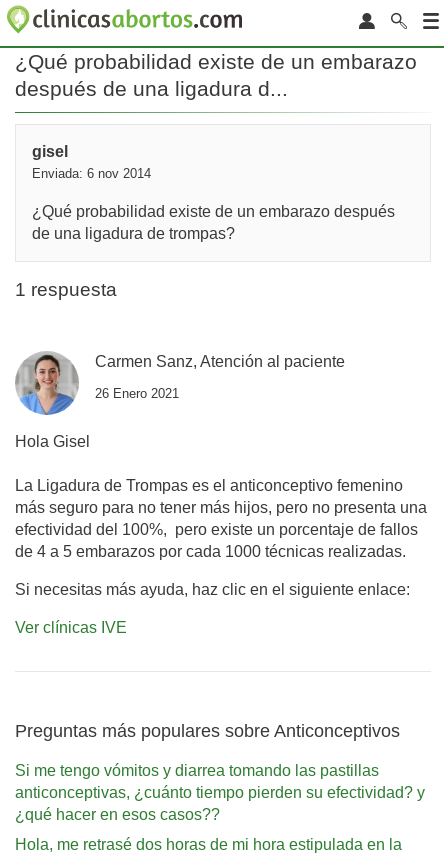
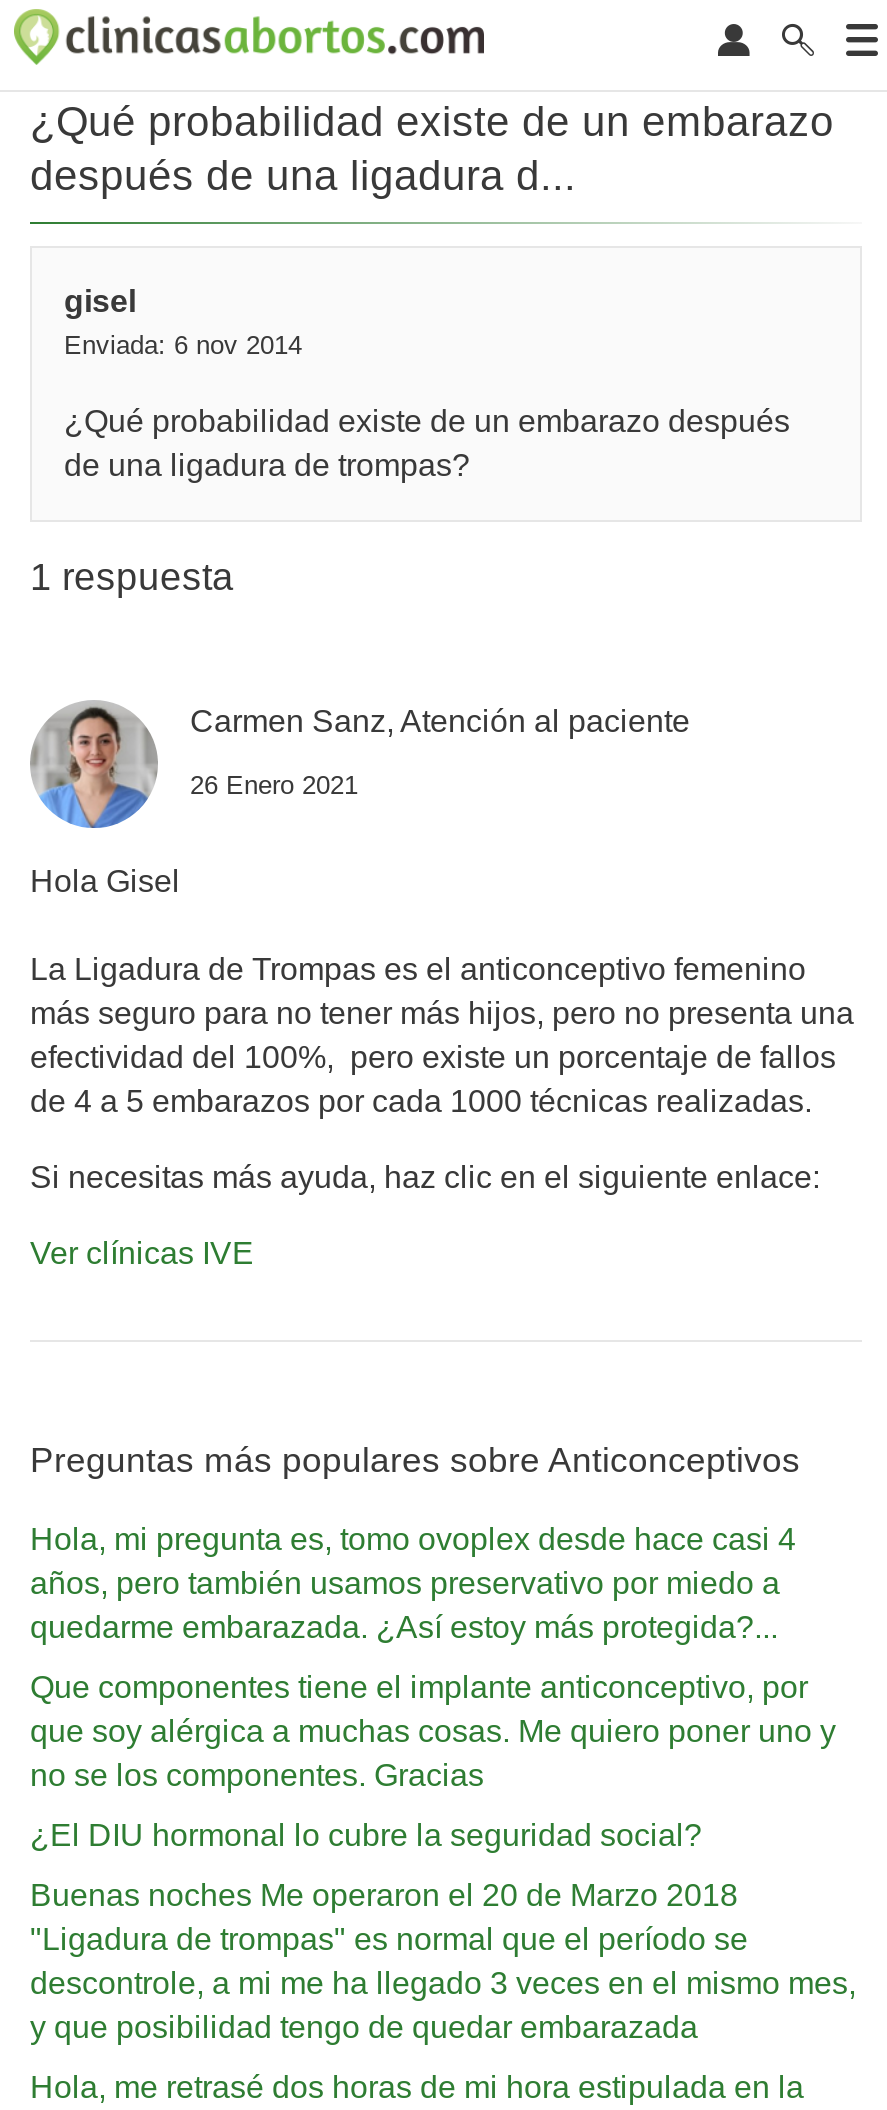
[15,762,425,823] Si me tengo vómitos y diarrea tomando las pastillas | anticonceptivas, ¿cuánto tiempo pierden su efectividad? y | ¿qué hacer en esos casos?? -> [30,1521,856,2043] Hola, mi pregunta es, tomo ovoplex desde hace casi 4 | años, pero también usamos preservativo por miedo a | quedarme embarazada. ¿Así estoy más protegida?... | Que componentes tiene el implante anticonceptivo, por | que soy alérgica a muchas cosas. Me quiero poner uno y | no se los componentes. Gracias | ¿El DIU hormonal lo cubre la seguridad social? | Buenas noches Me operaron el 20 de Marzo 2018 | "Ligadura de trompas" es normal que el período se | descontrole, a mi me ha llegado 3 veces en el mismo mes, | y que posibilidad tengo de quedar embarazada

